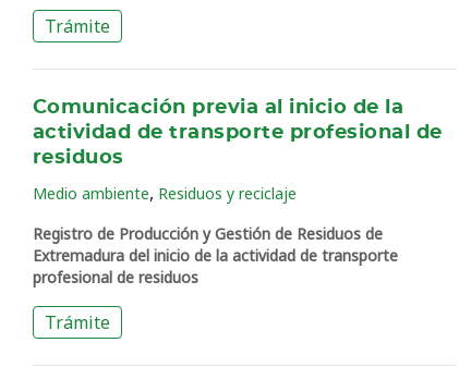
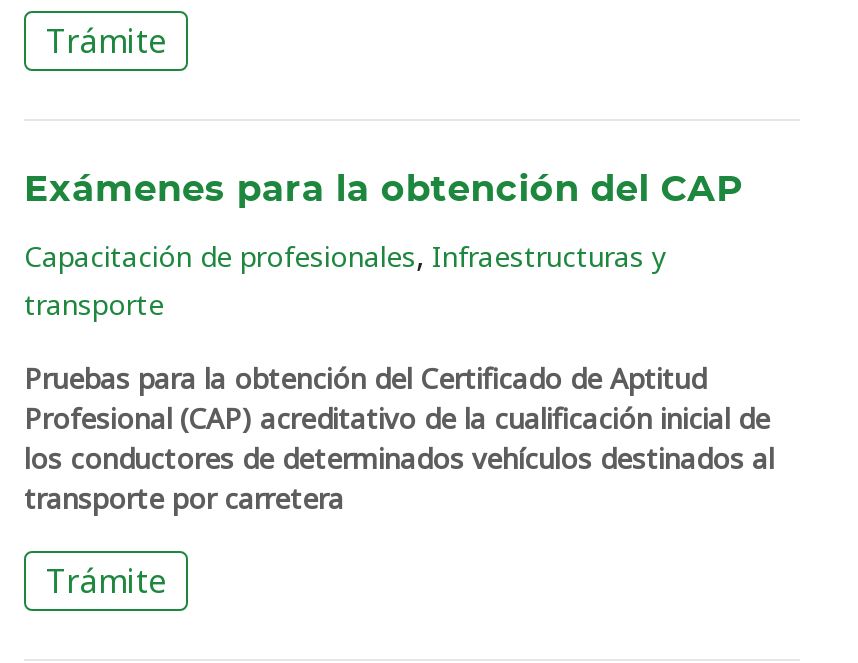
[33,98,442,168] Comunicación previa al inicio de la | actividad de transporte profesional de | residuos -> [24,173,743,209] Exámenes para la obtención del CAP
[33,181,297,205] Medio ambiente, Residuos y reciclaje -> [24,233,666,323] Capacitación de profesionales, Infraestructuras y | transporte
[33,223,398,288] Registro de Producción y Gestión de Residuos de | Extremadura del inicio de la actividad de transporte | profesional de residuos -> [24,359,774,517] Pruebas para la obtención del Certificado de Aptitud | Profesional (CAP) acreditativo de la cualificación inicial de | los conductores de determinados vehículos destinados al | transporte por carretera

